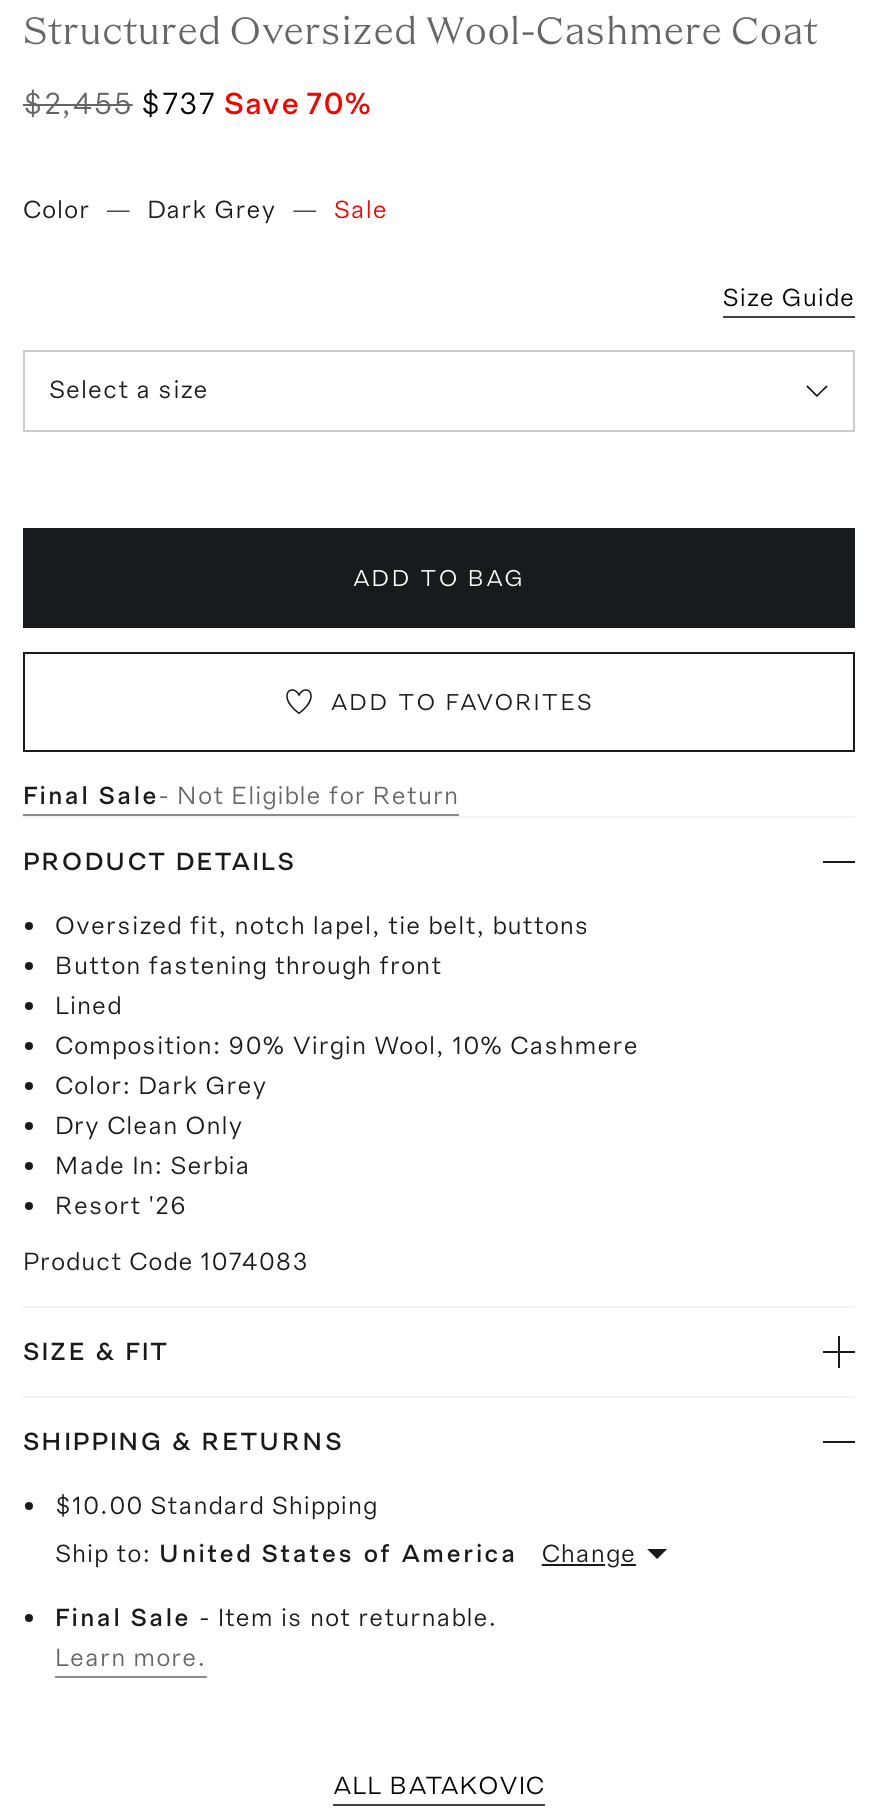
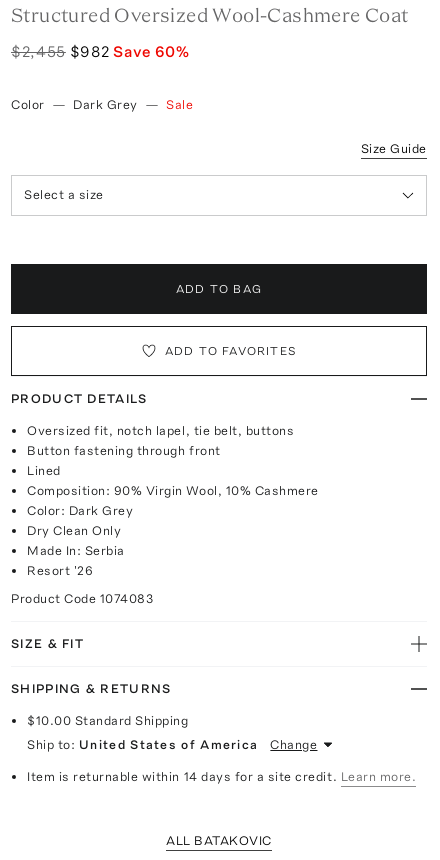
[23,83,372,121] $2,455 $737 Save 70% -> [11,42,189,61] $2,455 $982 Save 60%
[23,779,459,809] Final Sale- Not Eligible for Return -> none
[55,1601,498,1671] Final Sale - Item is not returnable. | Learn more. -> [27,769,416,784] Item is returnable within 14 days for a site credit. Learn more.

